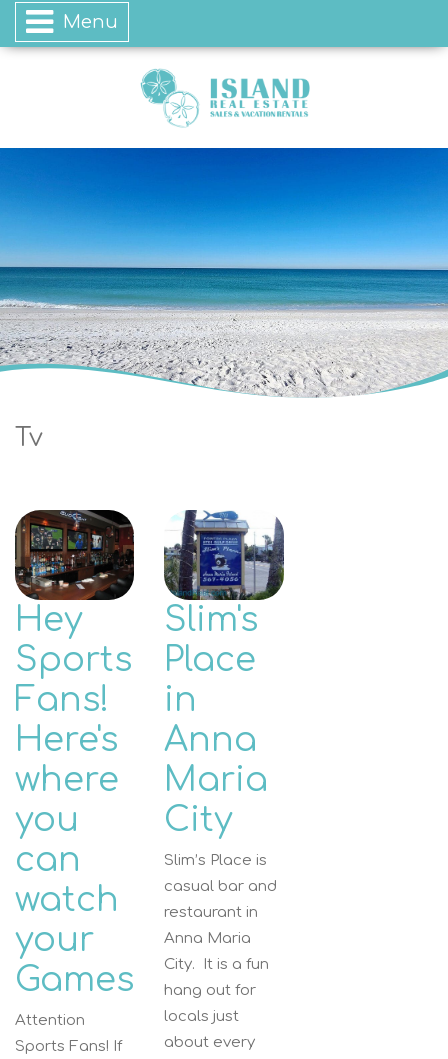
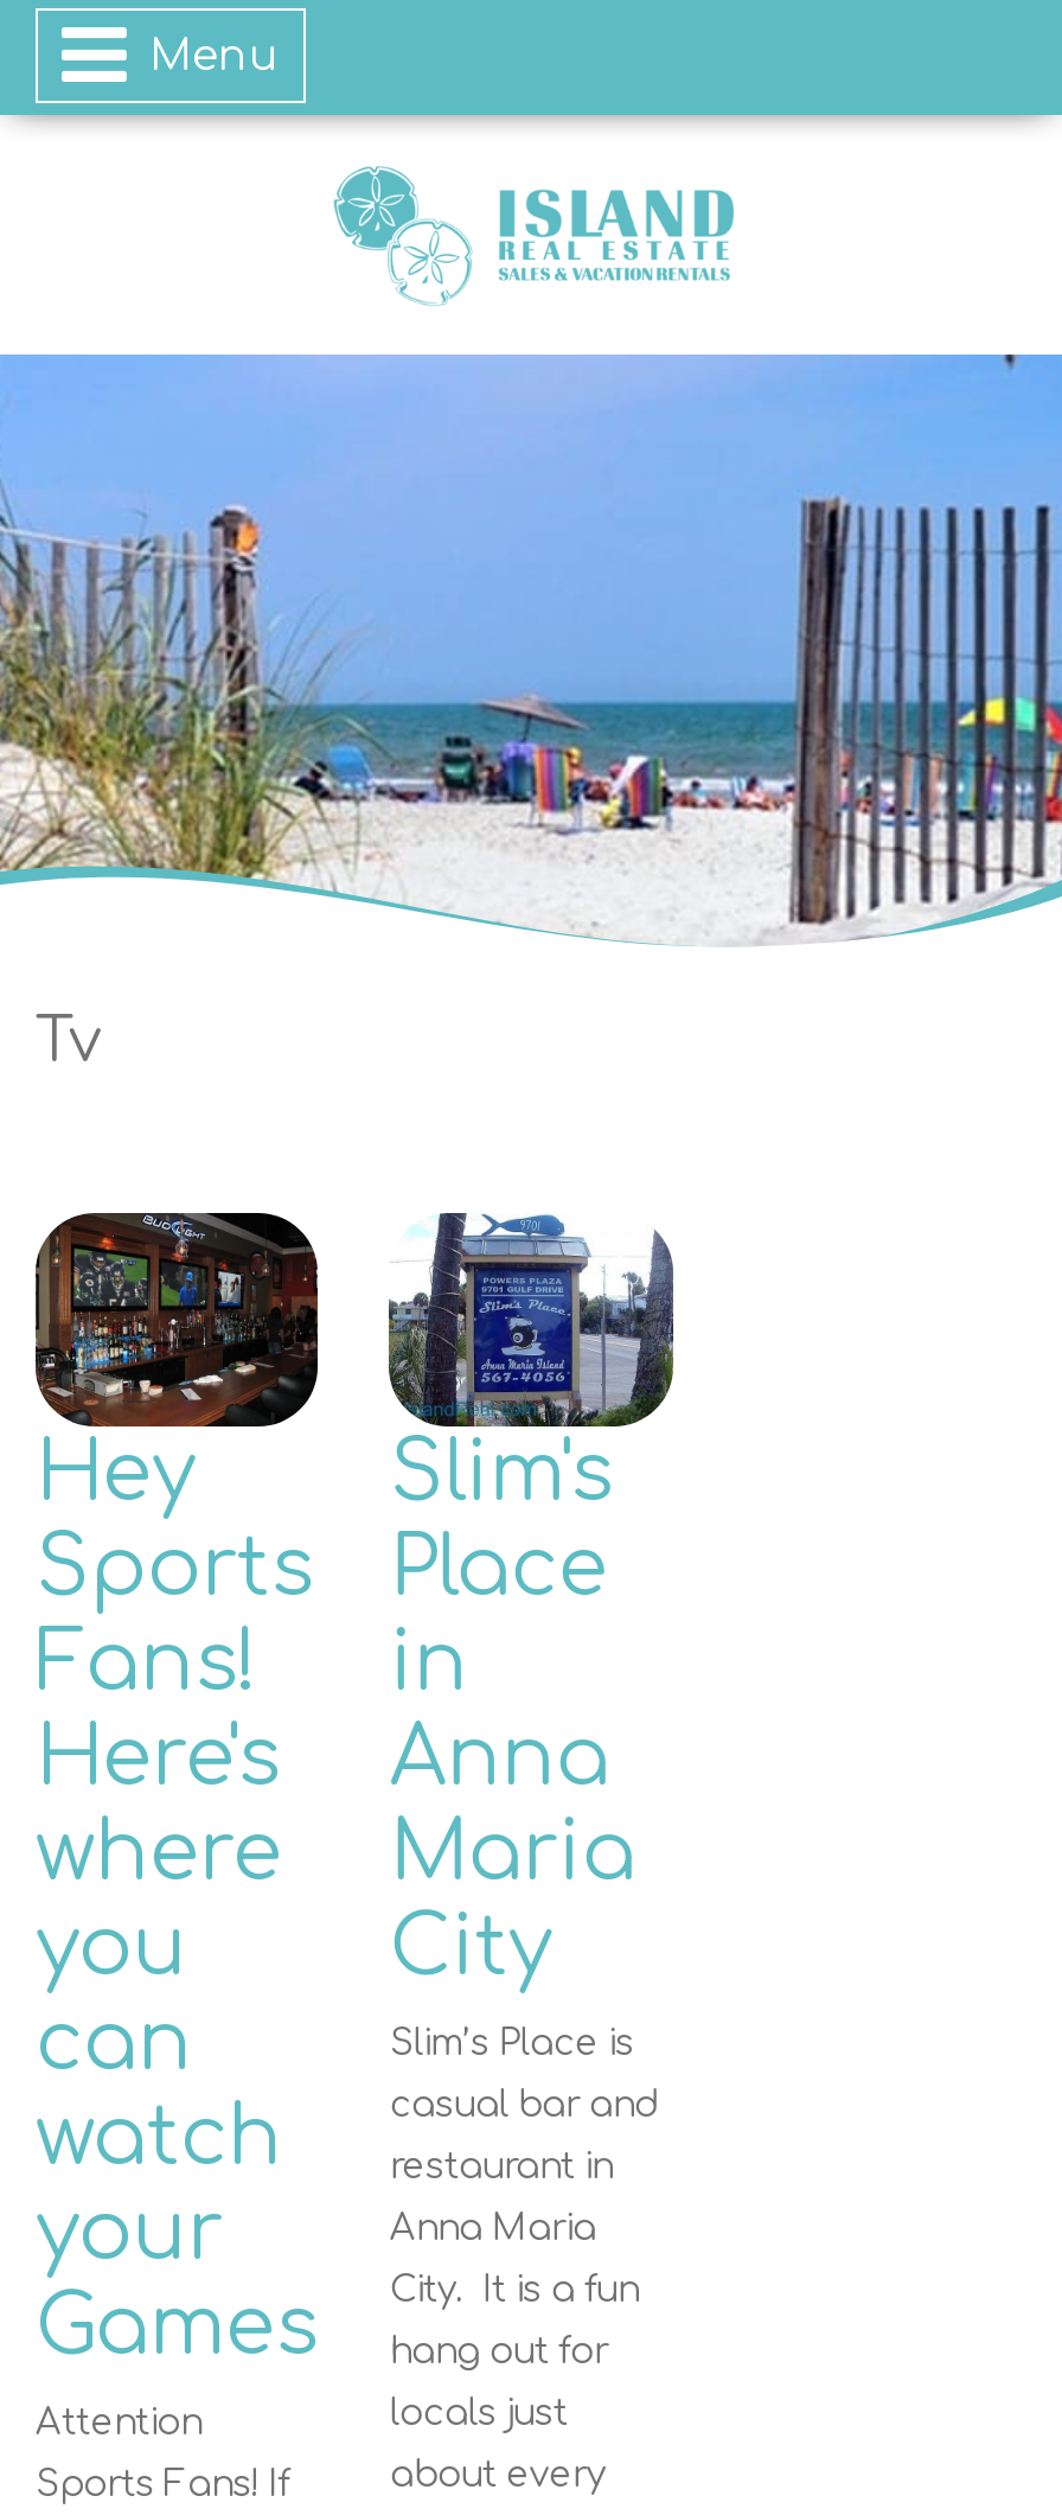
[3,148,445,397] [image] -> [7,352,1055,940] [image]

